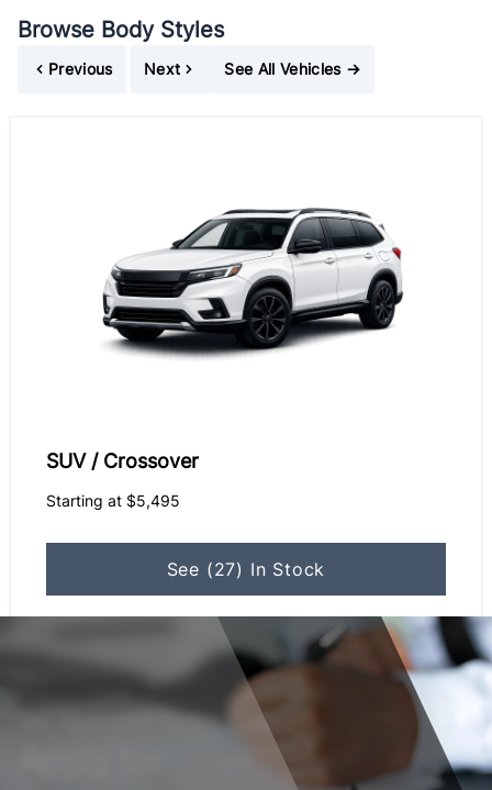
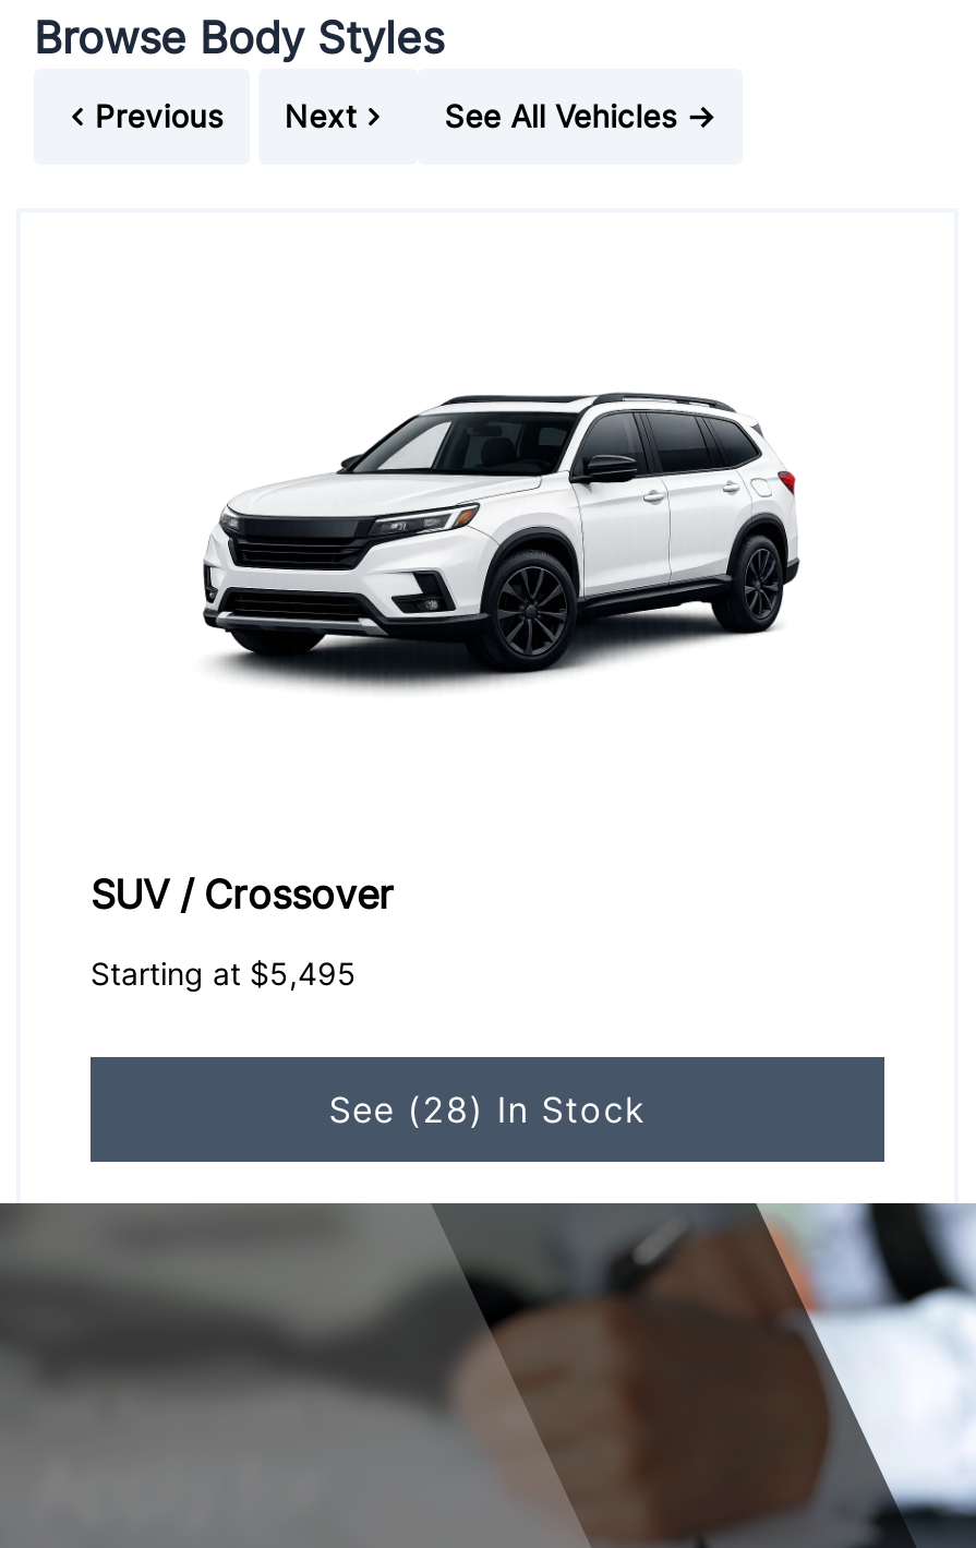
[167,558,325,580] See (27) In Stock -> [329,1088,646,1131] See (28) In Stock

